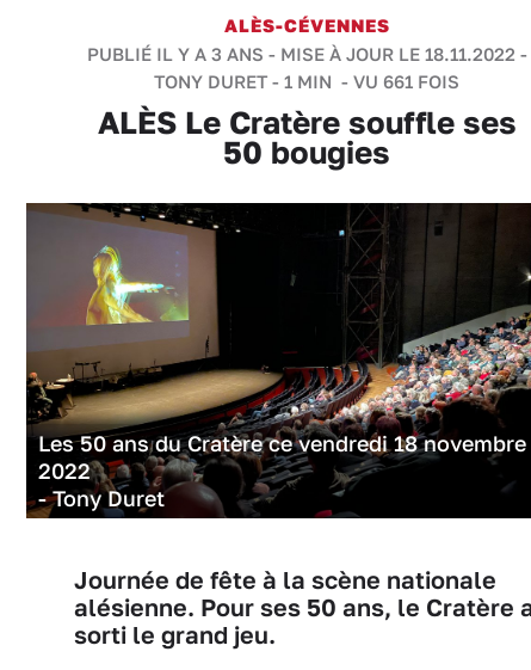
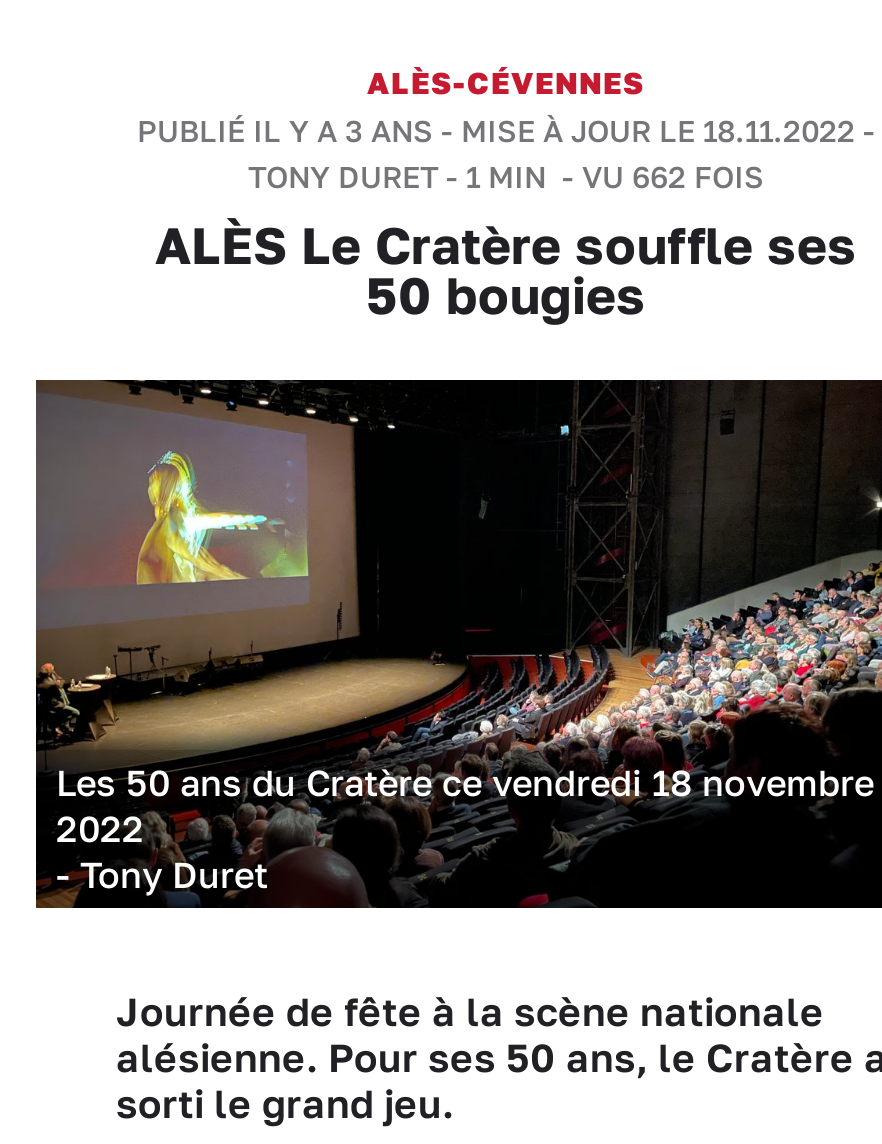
[154,70,459,92] TONY DURET - 1 MIN - VU 661 FOIS -> [248,158,764,194] TONY DURET - 1 MIN - VU 662 FOIS

